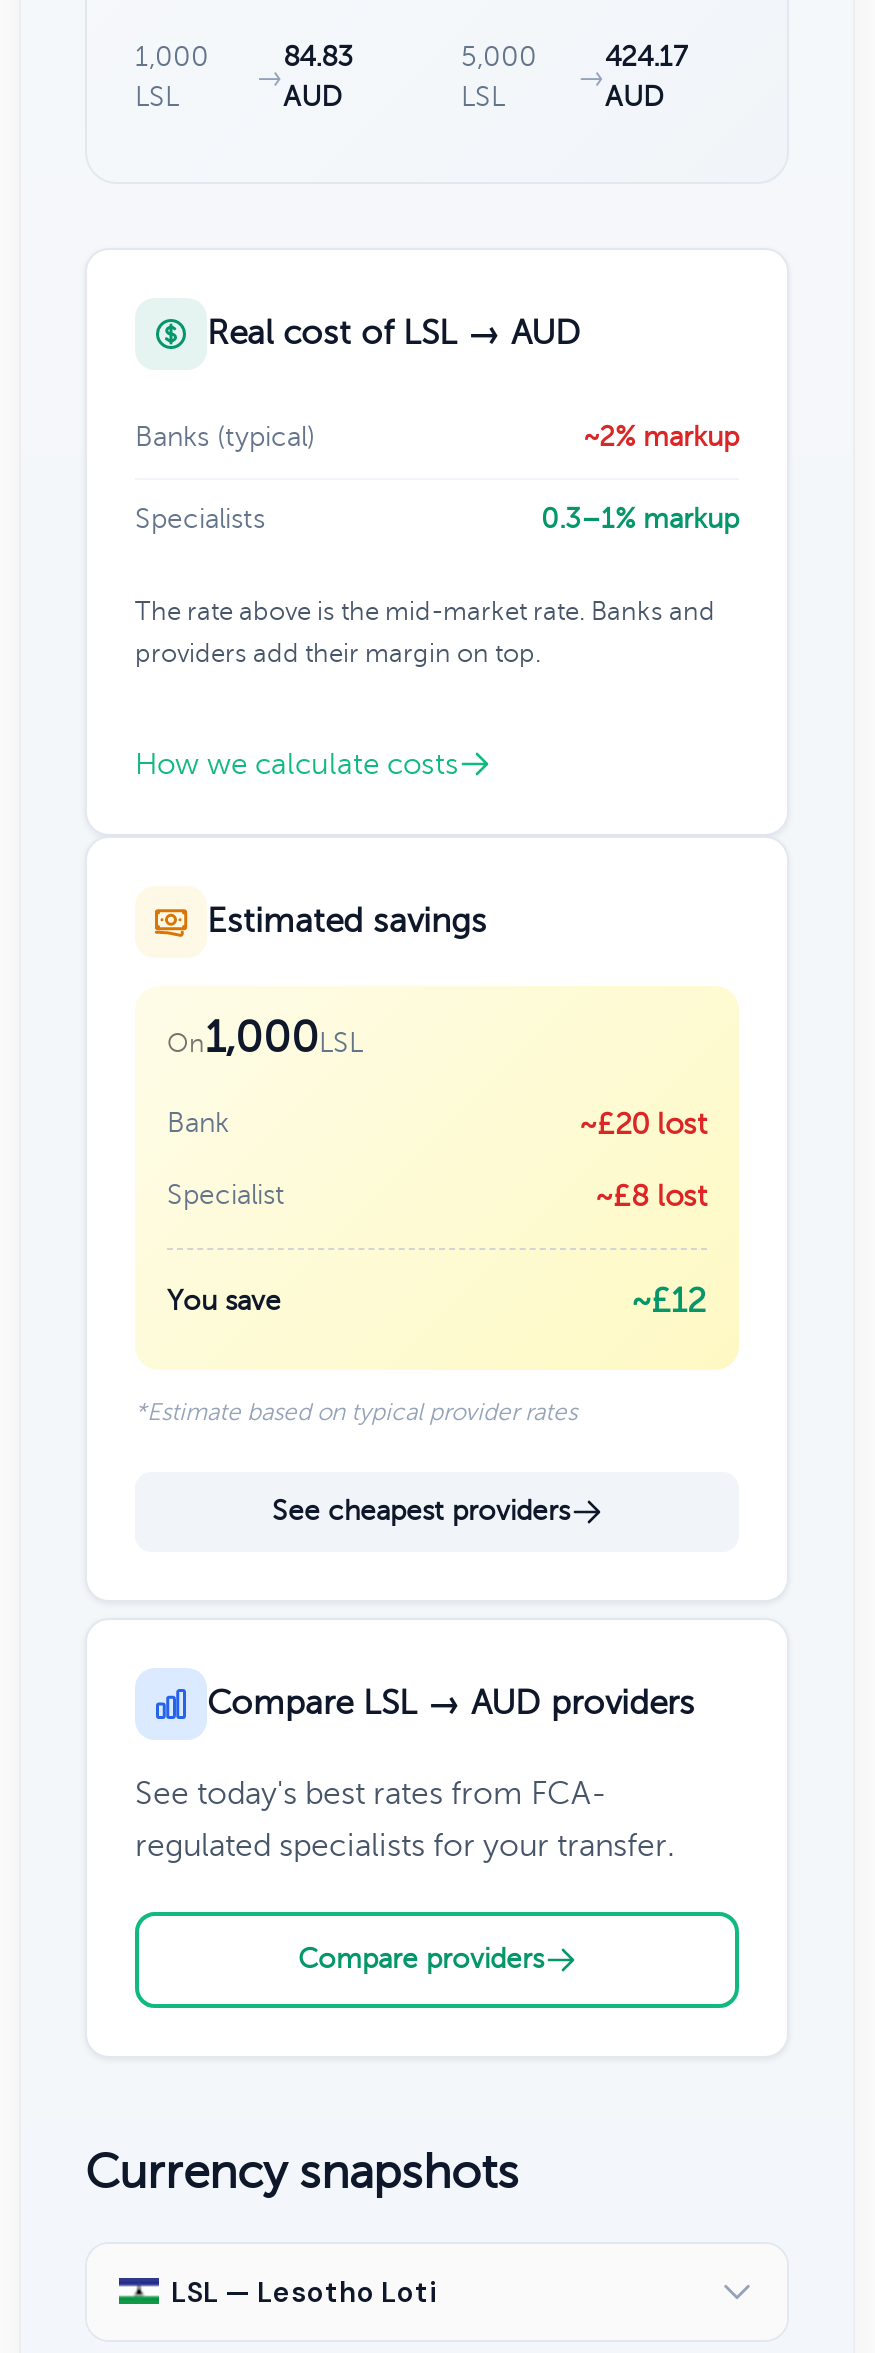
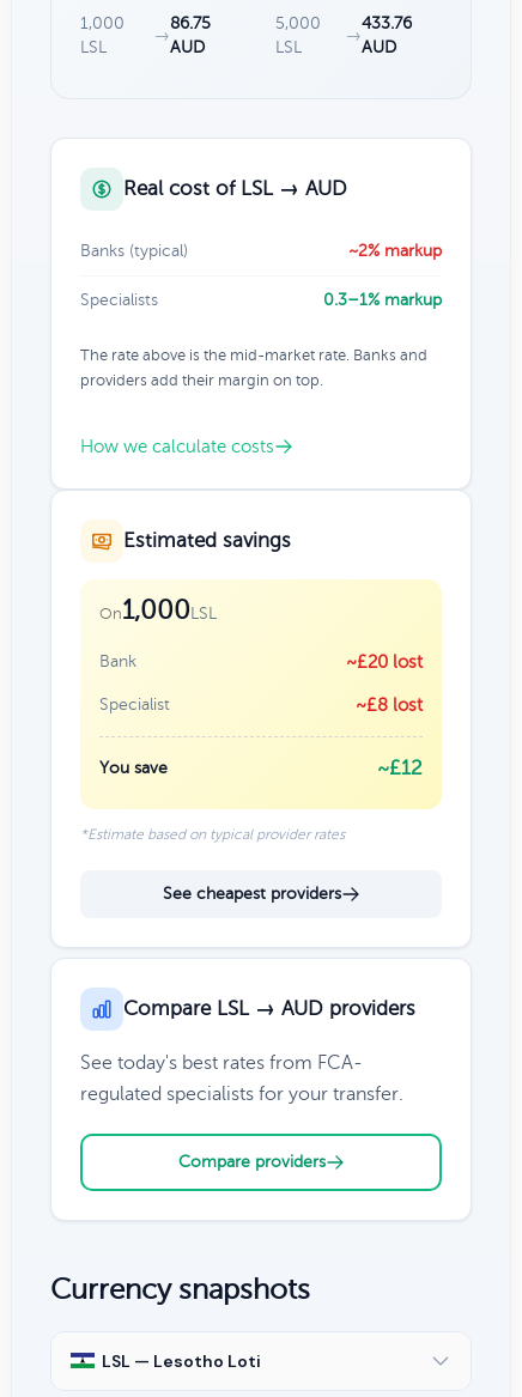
[283,41,353,71] 84.83 -> [170,14,210,32] 86.75
[605,41,687,71] 424.17 -> [361,14,411,32] 433.76

